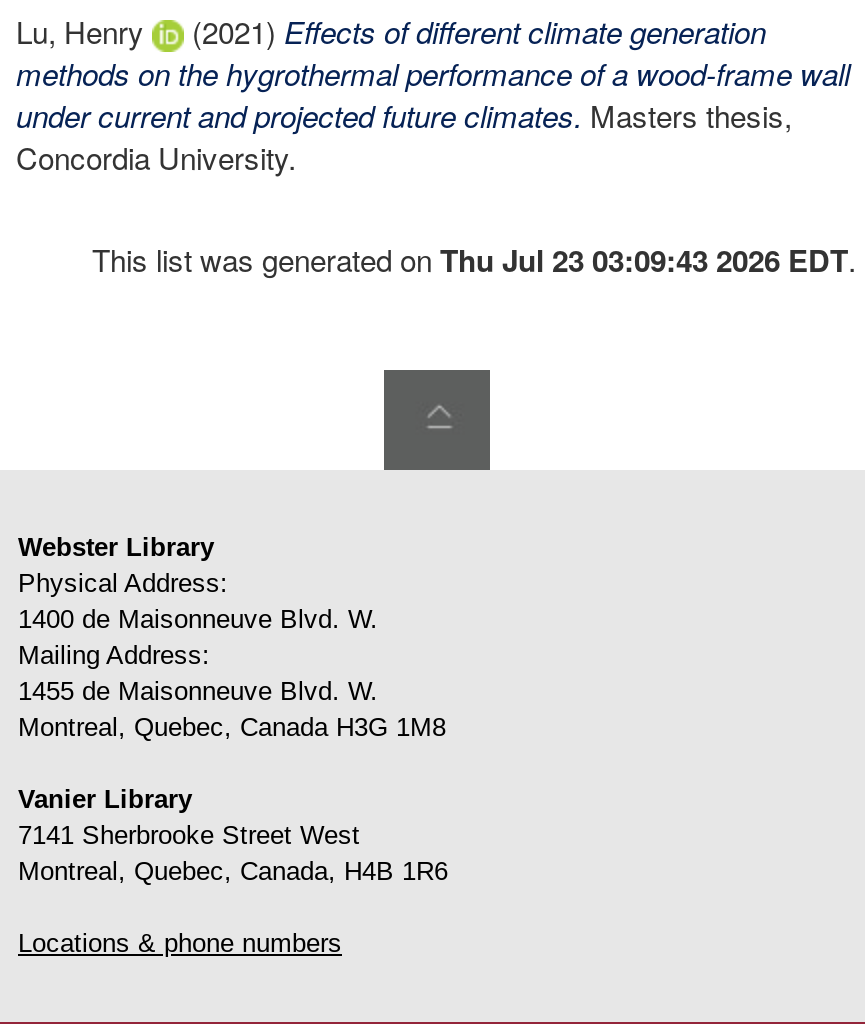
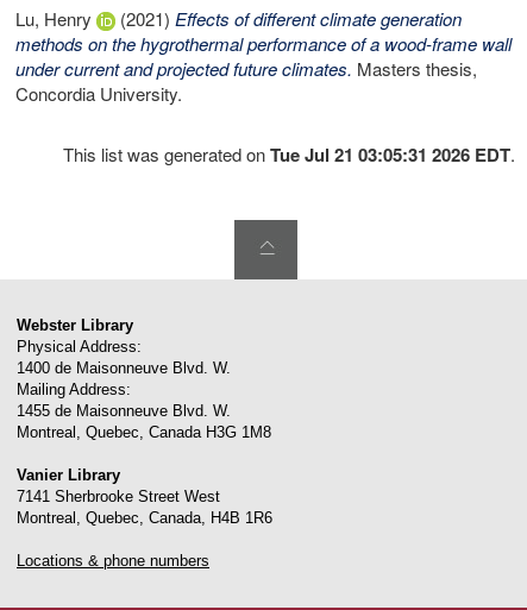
[92,238,856,282] This list was generated on Thu Jul 23 03:09:43 2026 EDT. -> [63,142,515,168] This list was generated on Tue Jul 21 03:05:31 2026 EDT.

